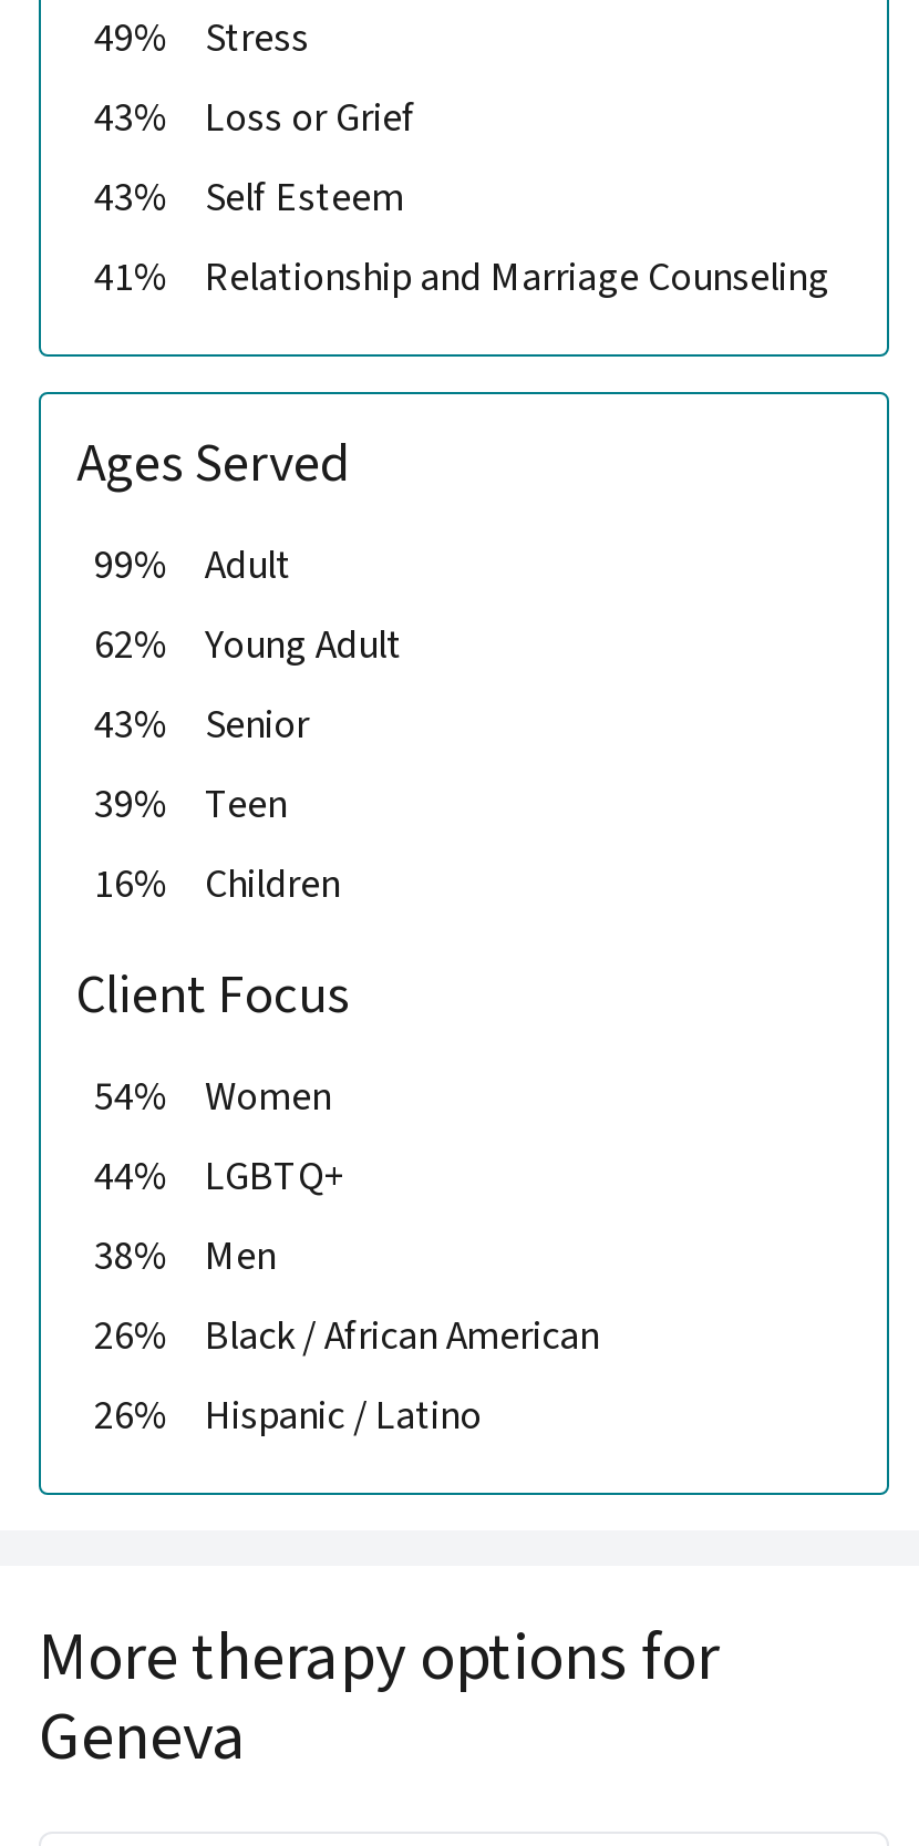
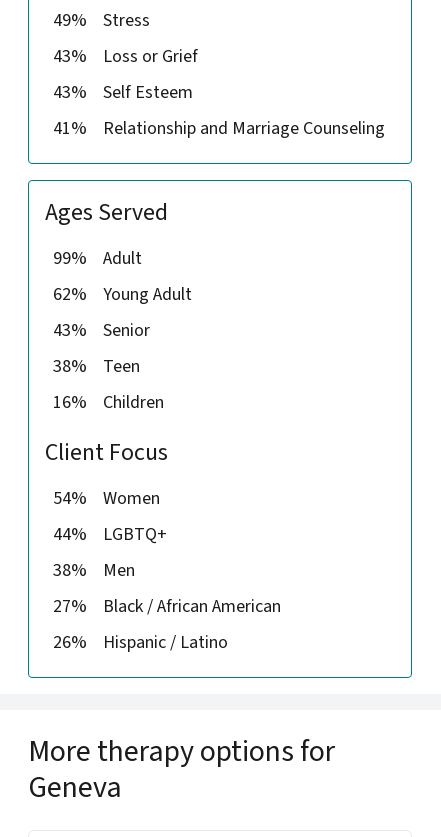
[94,777,287,833] 39% Teen -> [53,354,140,379] 38% Teen
[94,1309,599,1364] 26% Black / African American -> [53,594,281,619] 27% Black / African American

